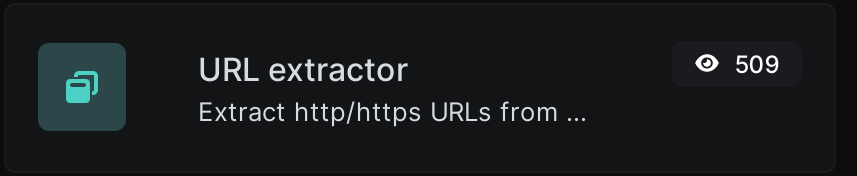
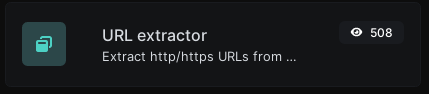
[728,48,780,78] 509 -> [367,25,393,40] 508

